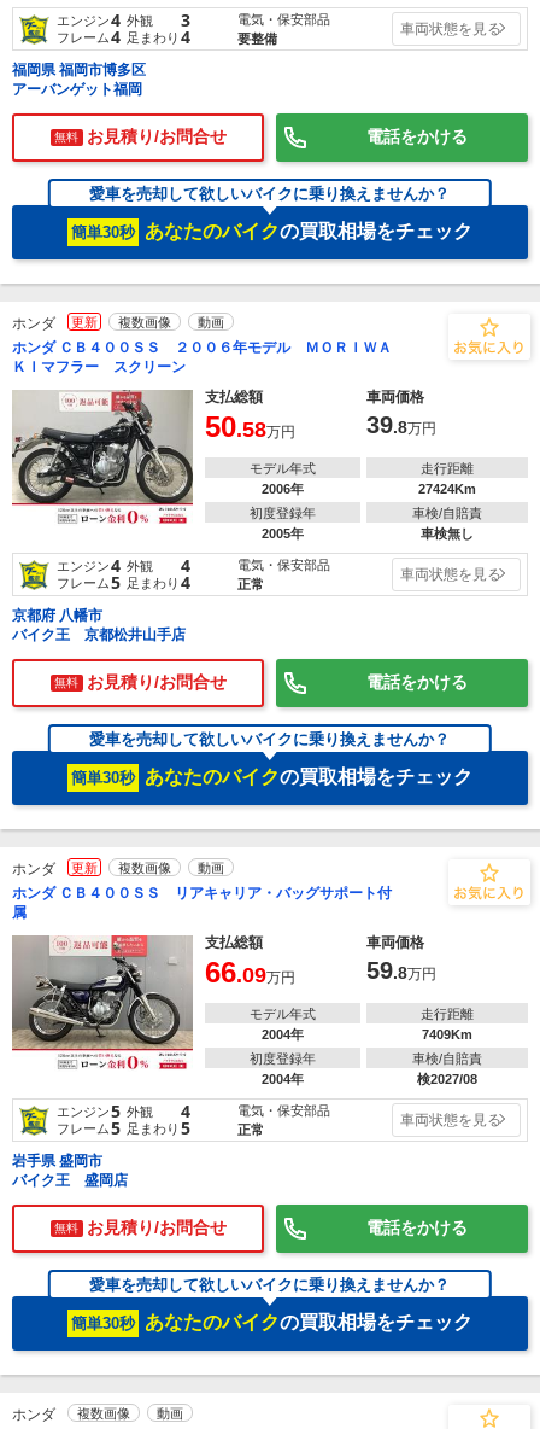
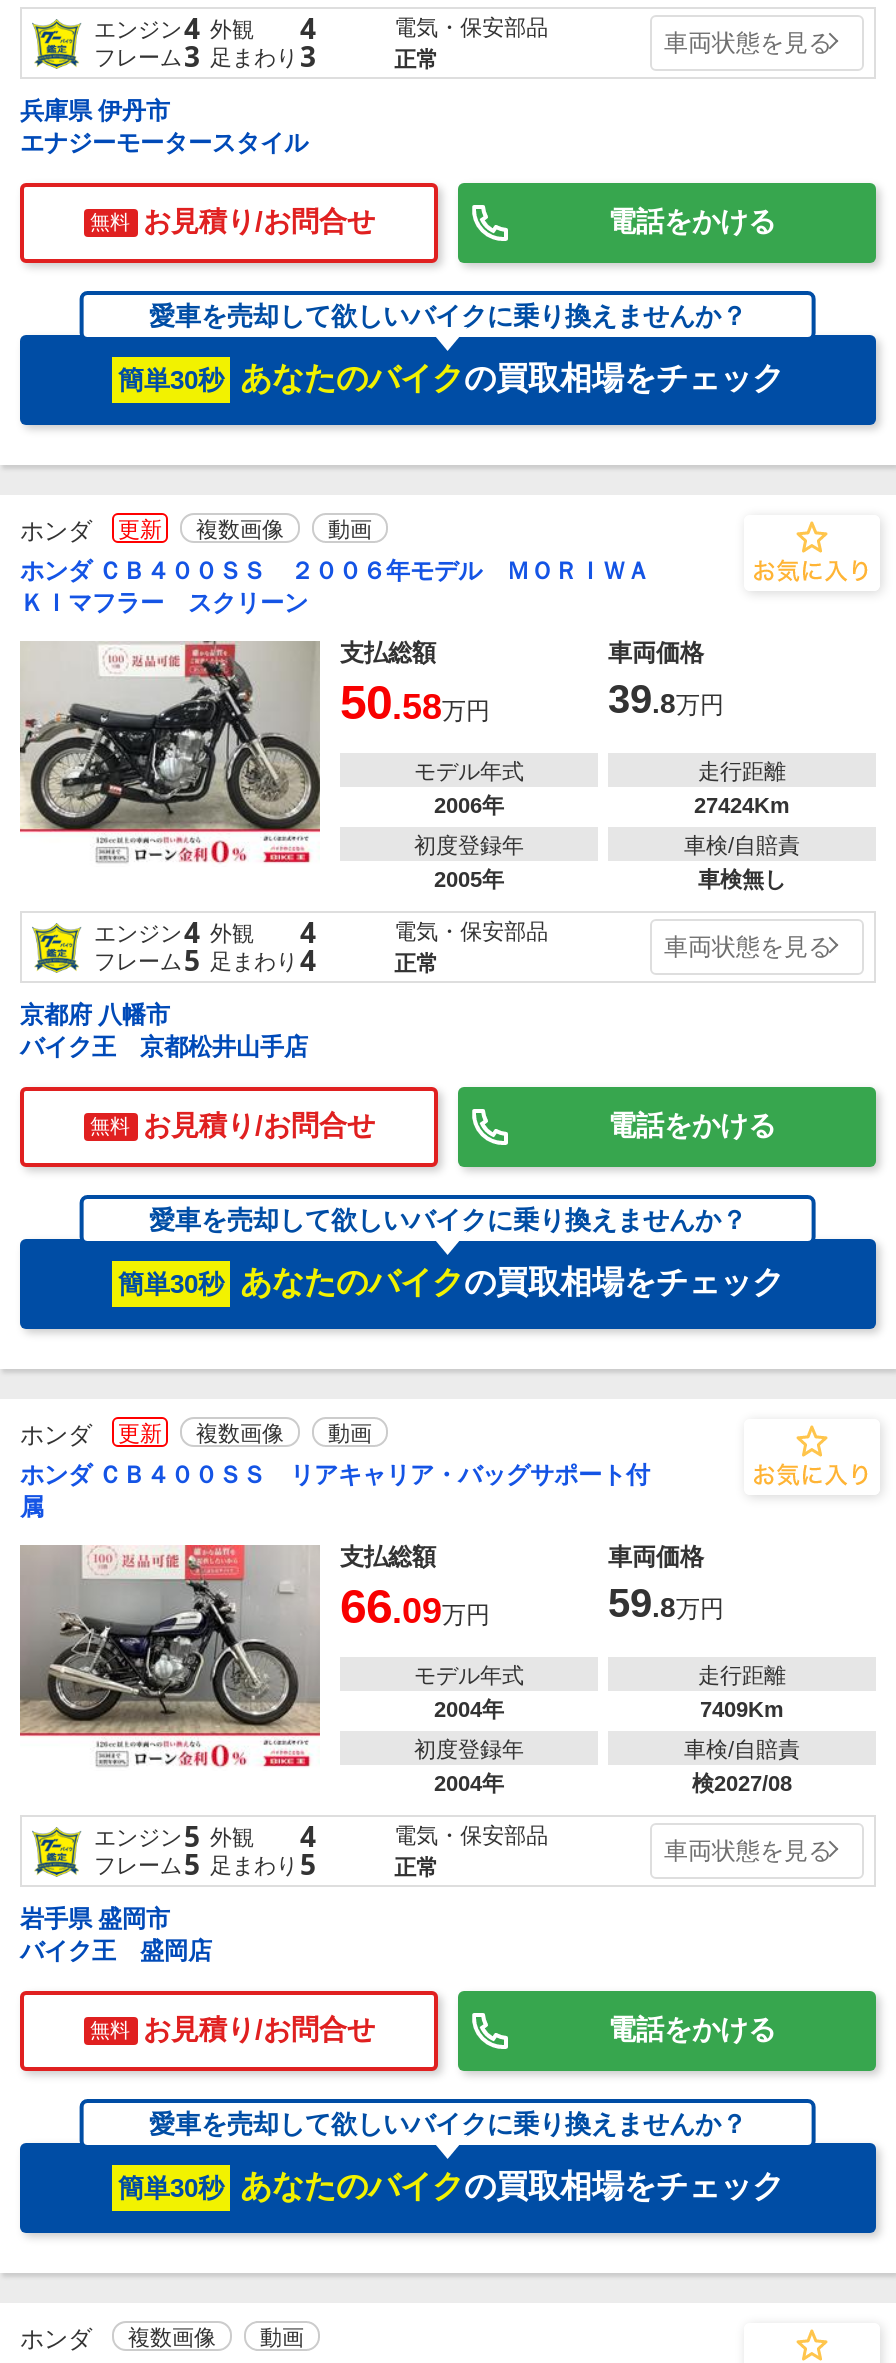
[57,9,190,32] エンジン4 外観 3 -> [94,10,316,48] エンジン4 外観 4
[57,26,190,49] フレーム4 足まわり4 -> [94,38,316,76] フレーム3 足まわり3
[238,29,277,48] 要整備 -> [394,44,438,74] 正常
[12,62,146,98] 福岡県 福岡市博多区 | アーバンゲット福岡 -> [20,98,308,158] 兵庫県 伊丹市 | エナジーモータースタイル

